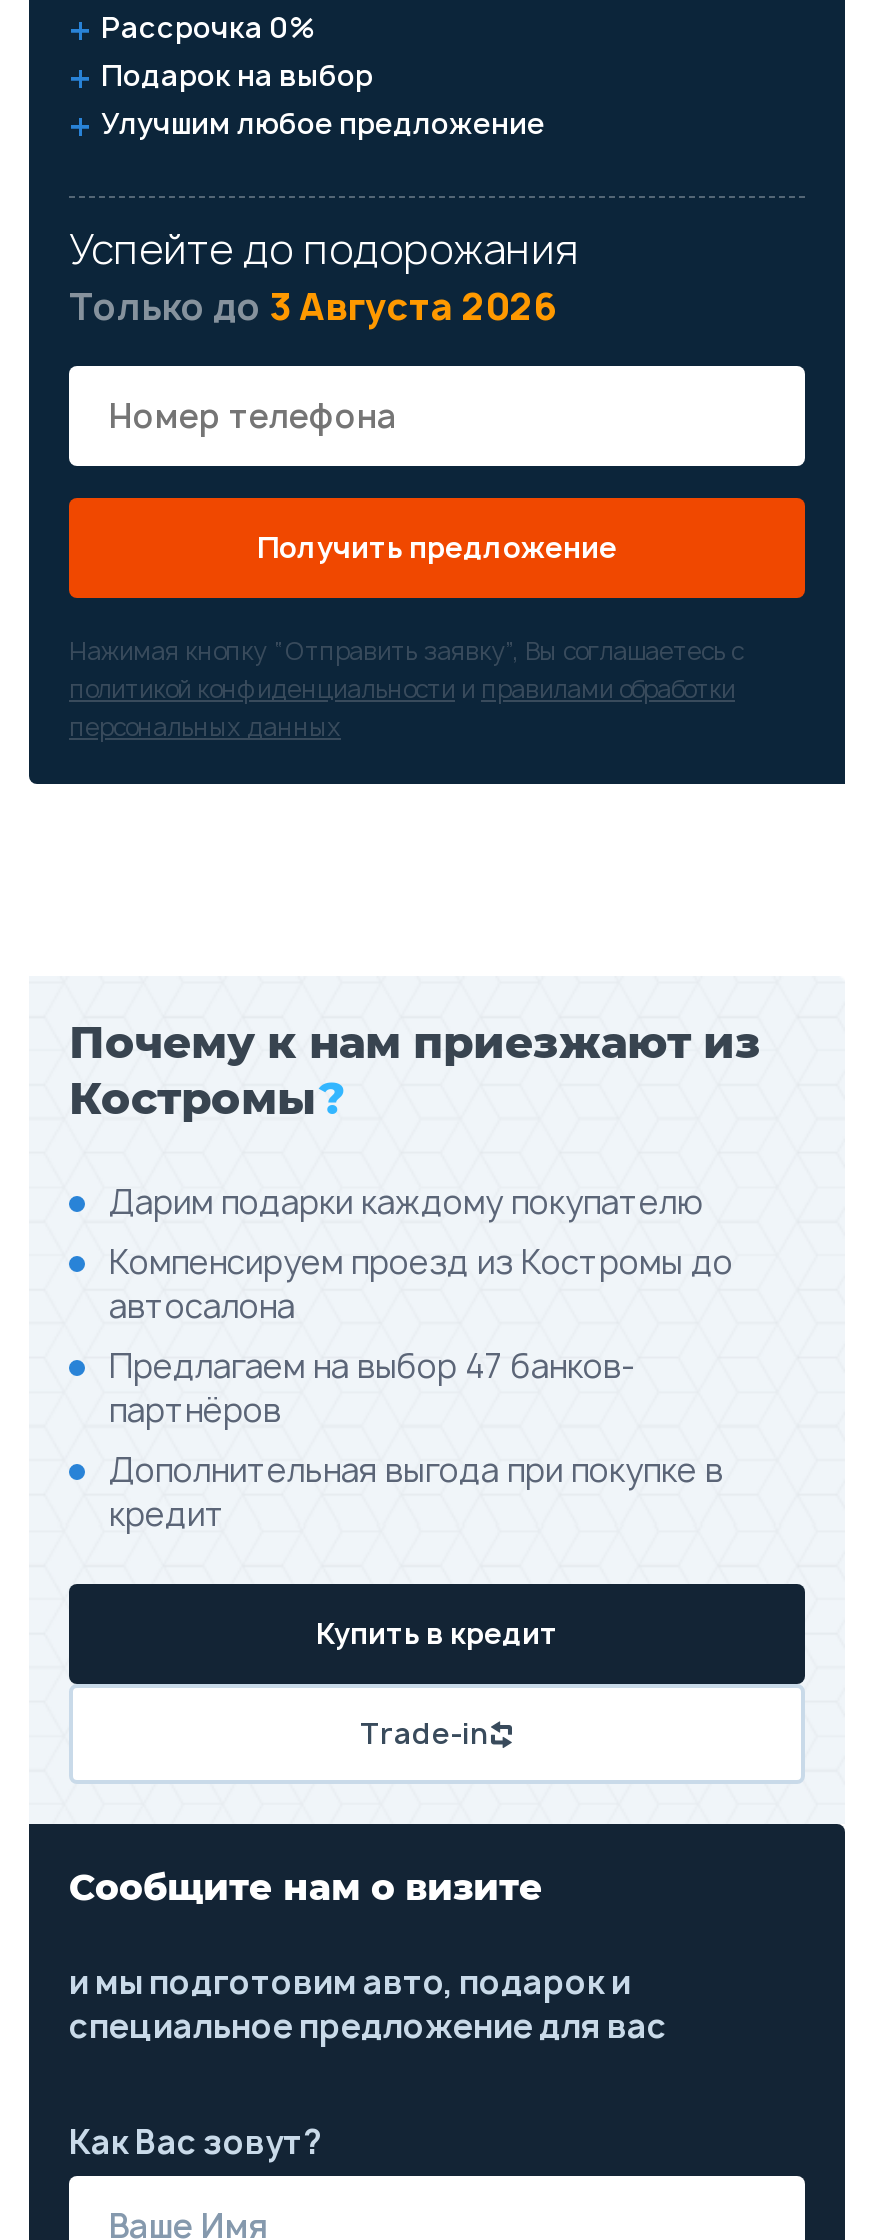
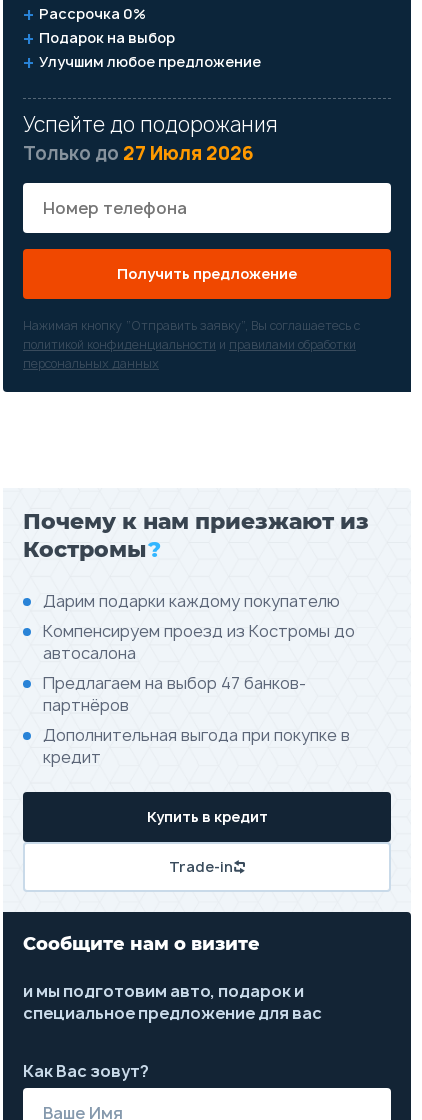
[69,282,557,332] Только до 3 Августа 2026 -> [23,141,254,166] Только до 27 Июля 2026

